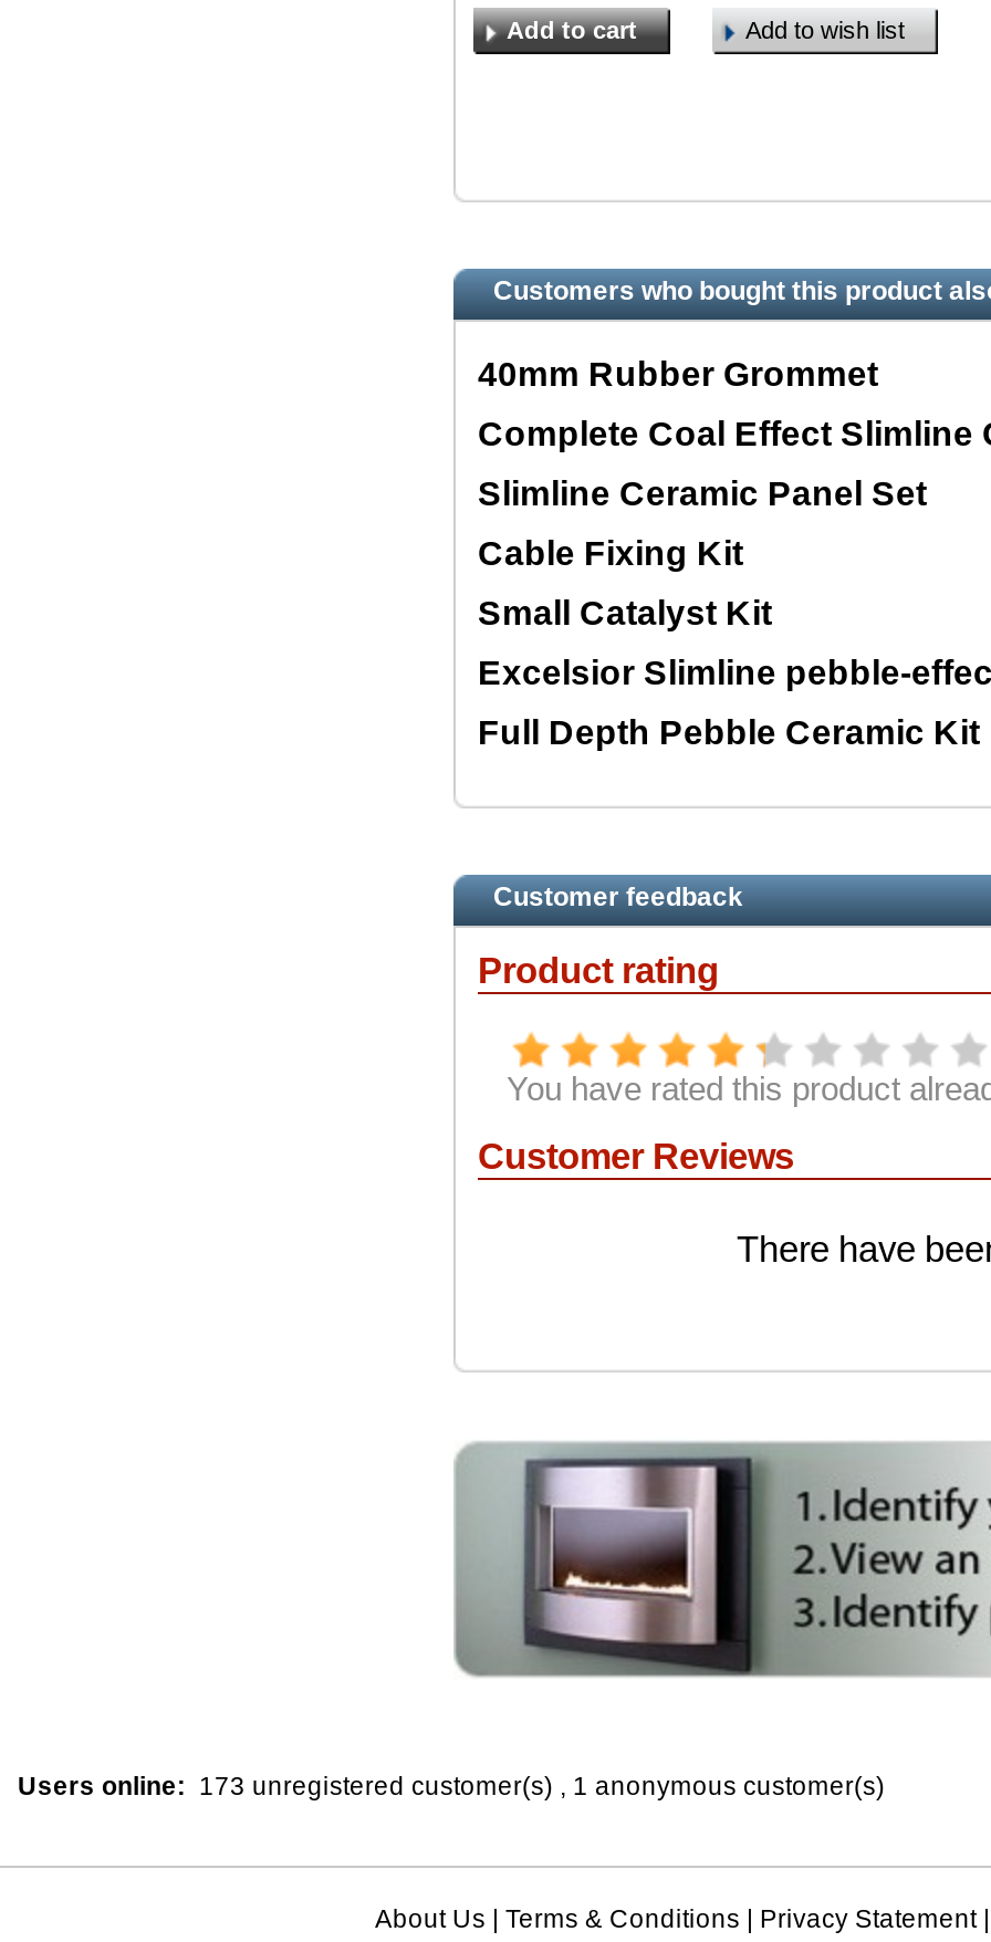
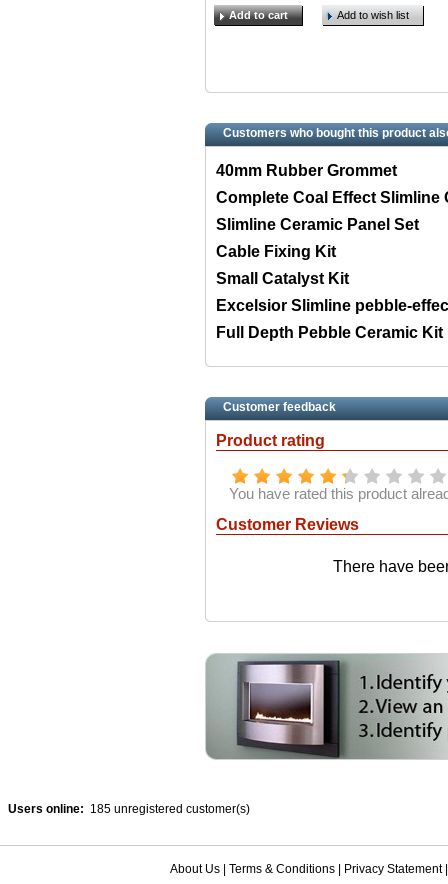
[18,1773,885,1799] Users online: 173 unregistered customer(s) , 1 anonymous customer(s) -> [8,803,250,815] Users online: 185 unregistered customer(s)

